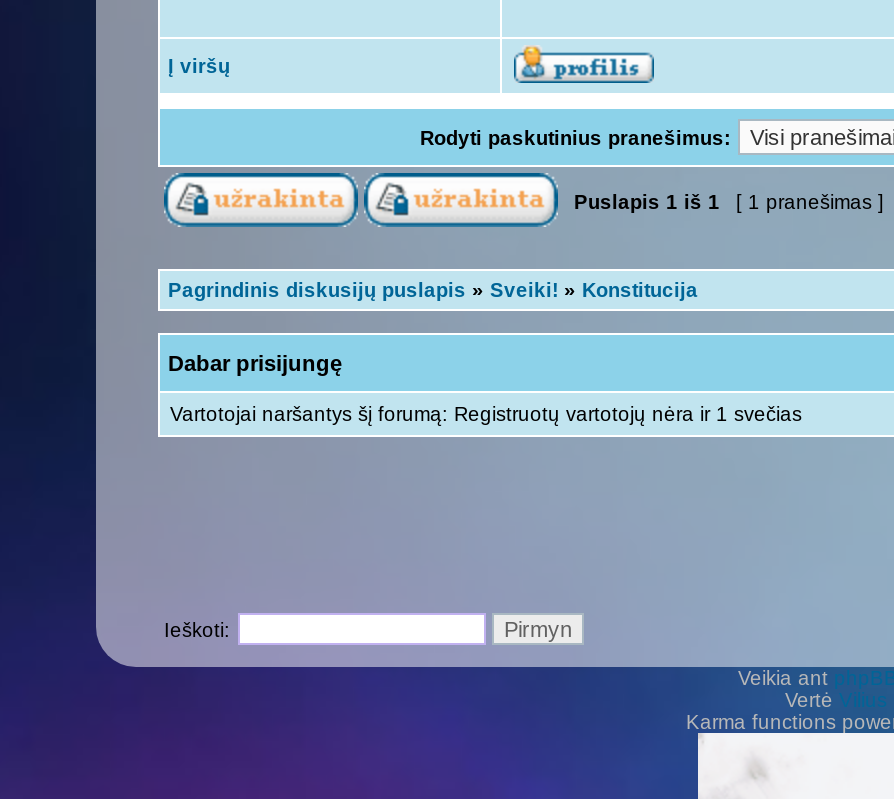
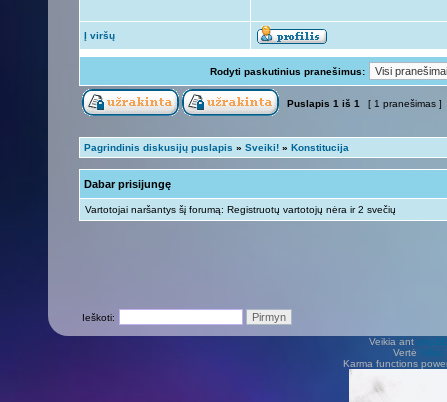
[170,403,802,425] Vartotojai naršantys šį forumą: Registruotų vartotojų nėra ir 1 svečias -> [85,204,396,215] Vartotojai naršantys šį forumą: Registruotų vartotojų nėra ir 2 svečių

